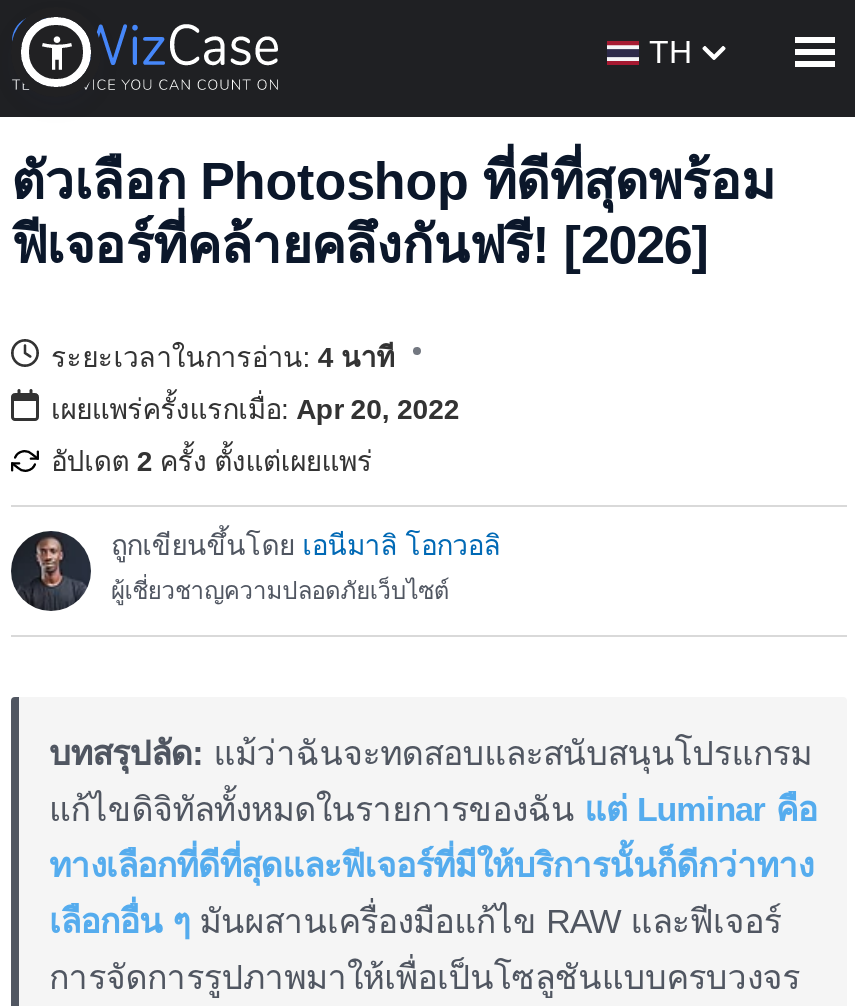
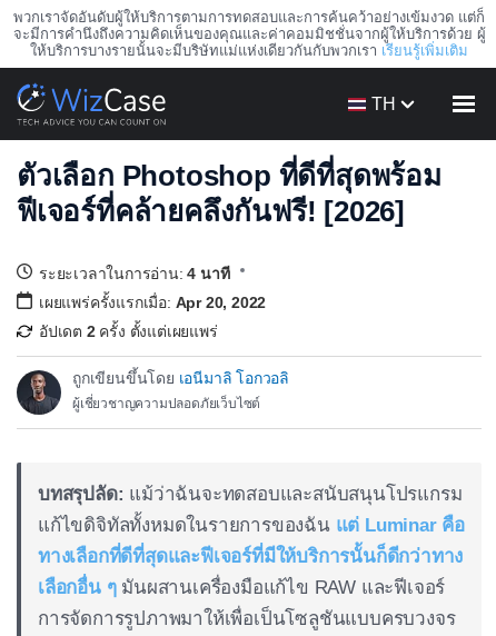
none -> [13,9,485,59] พวกเราจัดอันดับผู้ให้บริการตามการทดสอบและการค้นคว้าอย่างเข้มงวด แต่ก็ | จะมีการคำนึงถึงความคิดเห็นของคุณและค่าคอมมิชชั่นจากผู้ให้บริการด้วย ผู้ | ให้บริการบางรายนั้นจะมีบริษัทแม่แห่งเดียวกันกับพวกเราเรียนรู้เพิ่มเติม
none -> [17,83,66,126] [image]

